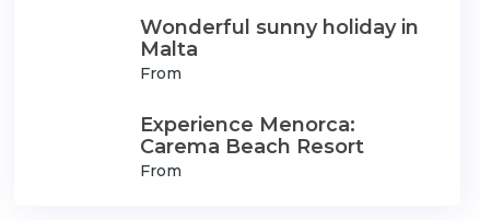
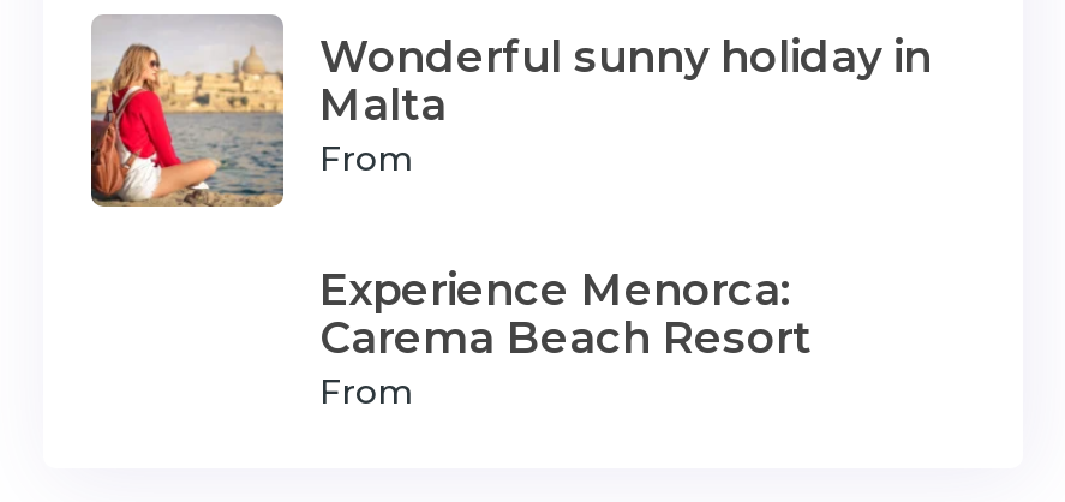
none -> [89,12,286,209] [image]

